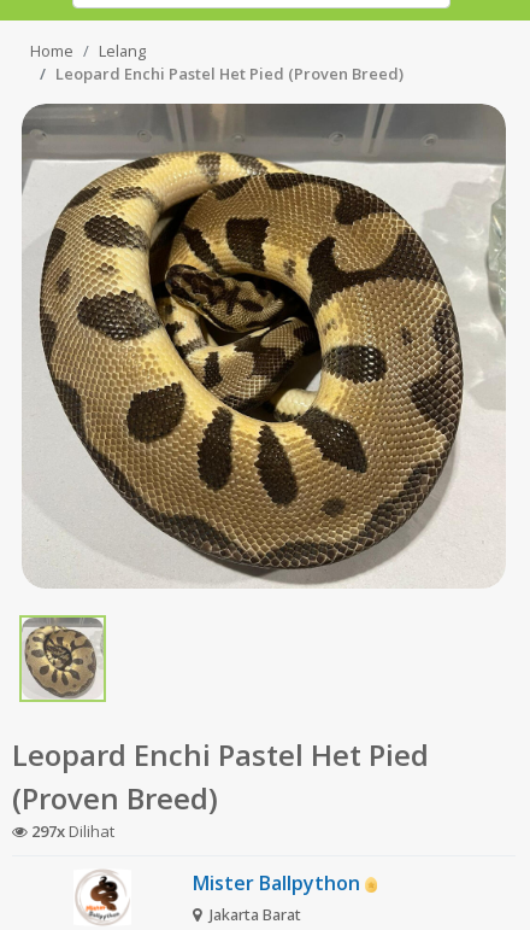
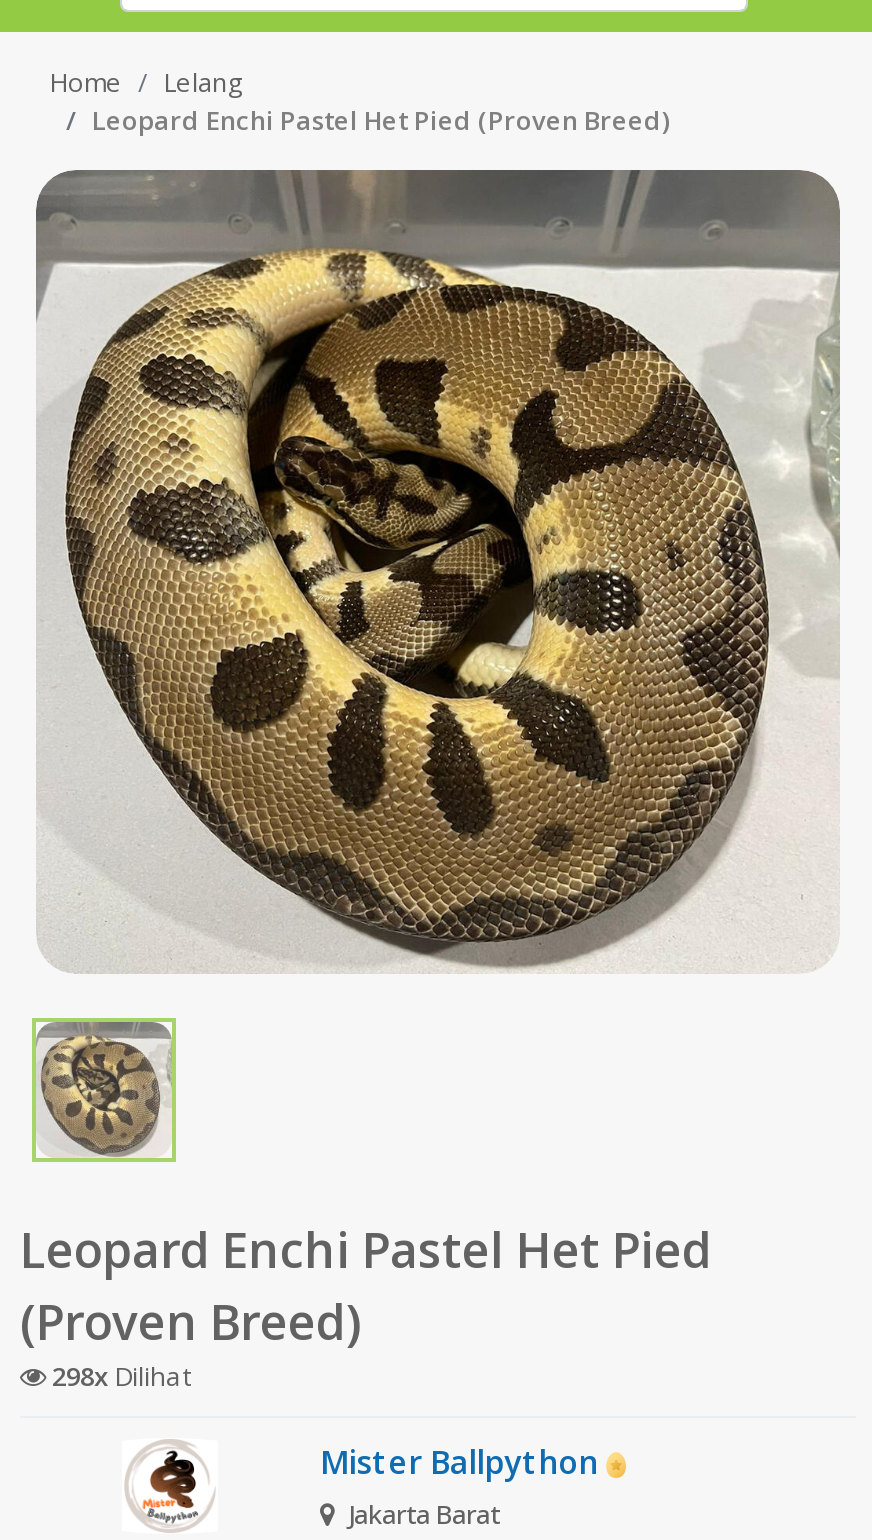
[31,820,114,841] 297x Dilihat -> [52,1357,190,1393] 298x Dilihat

